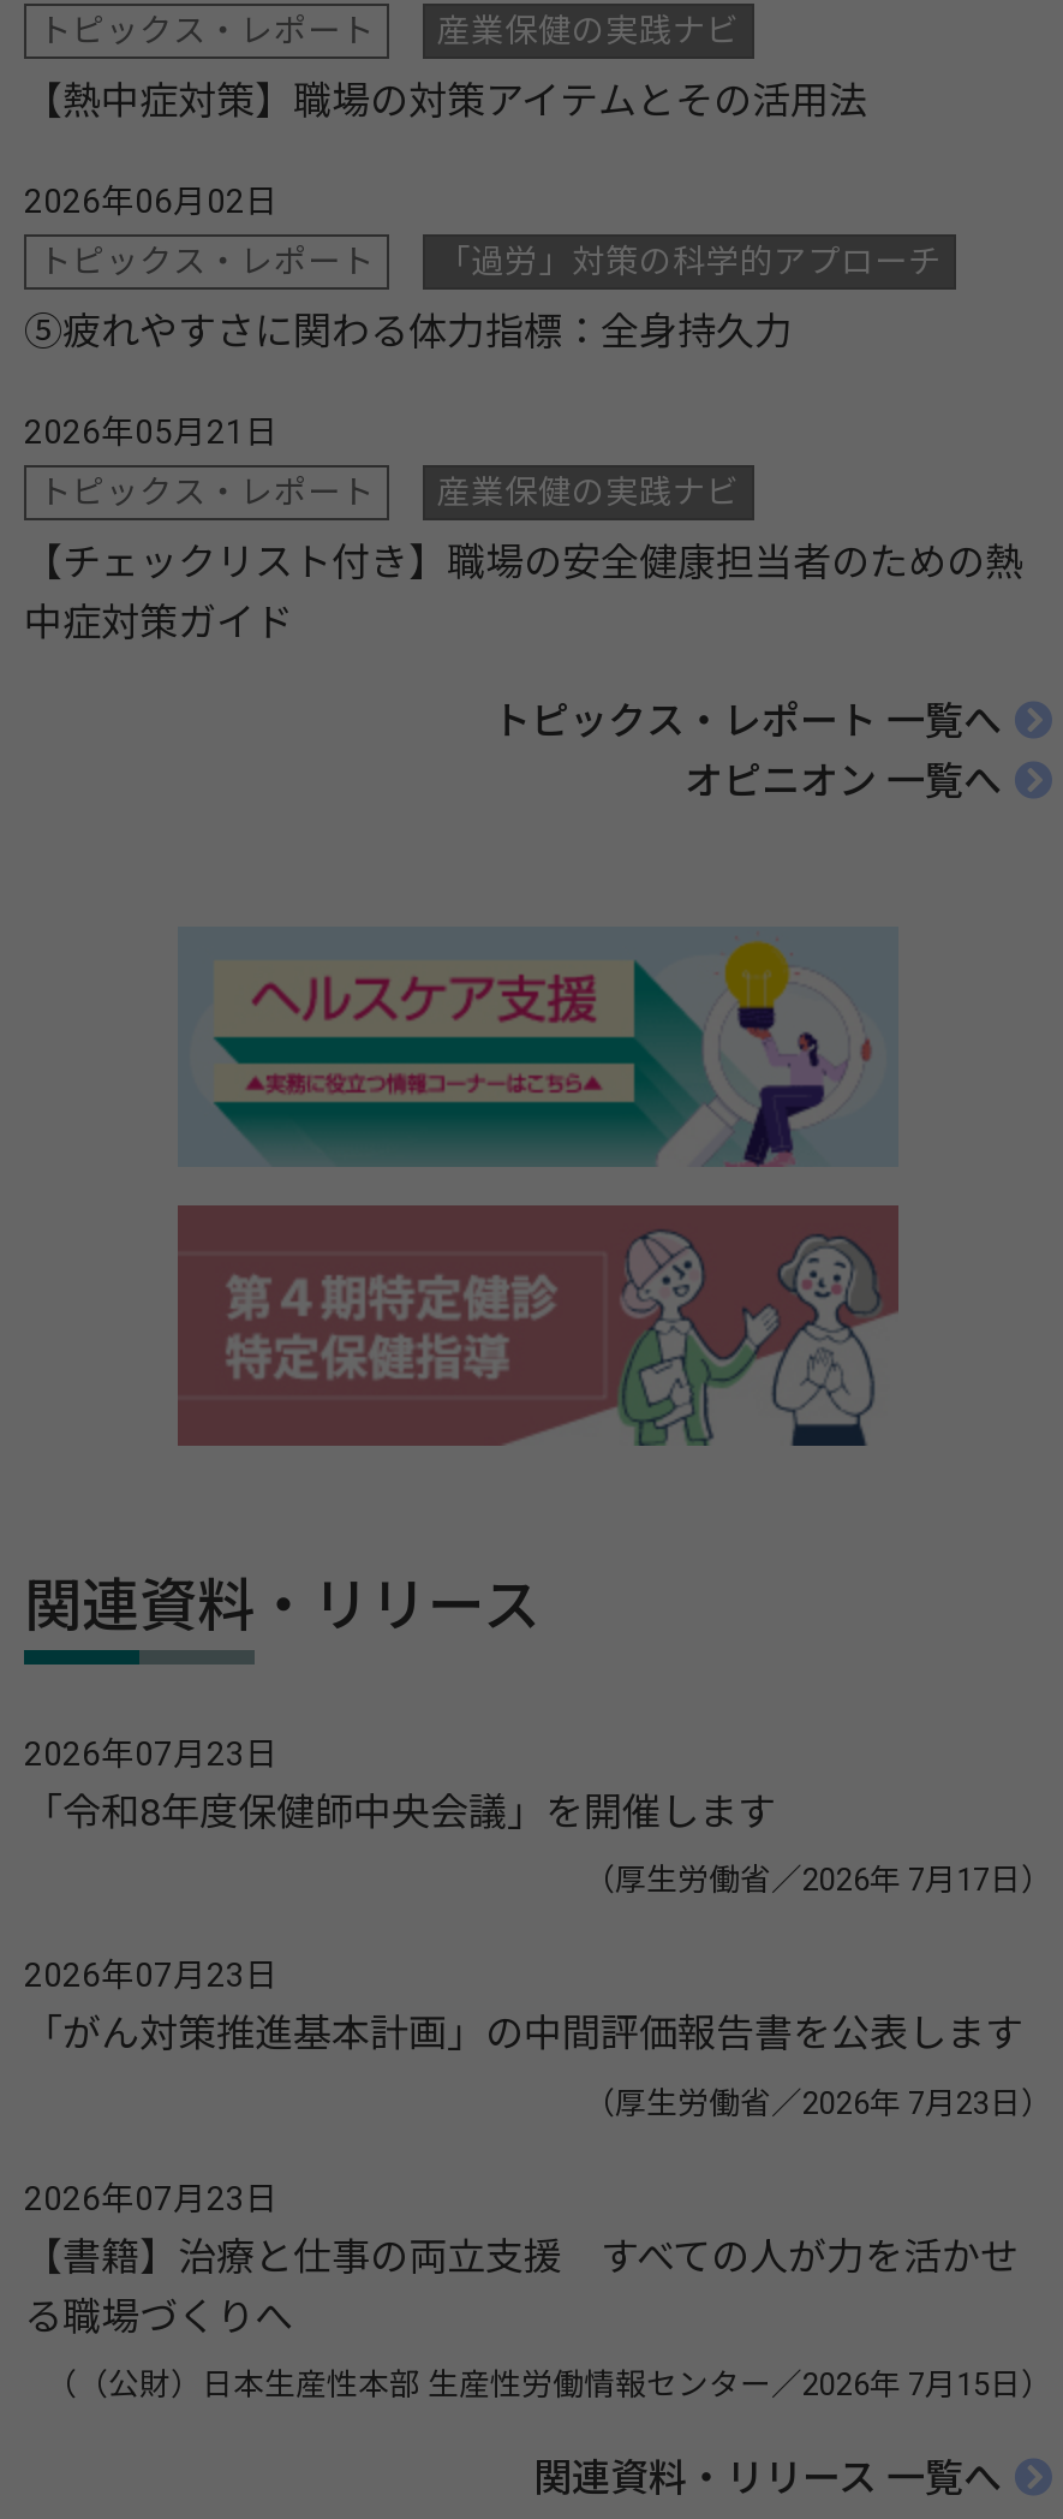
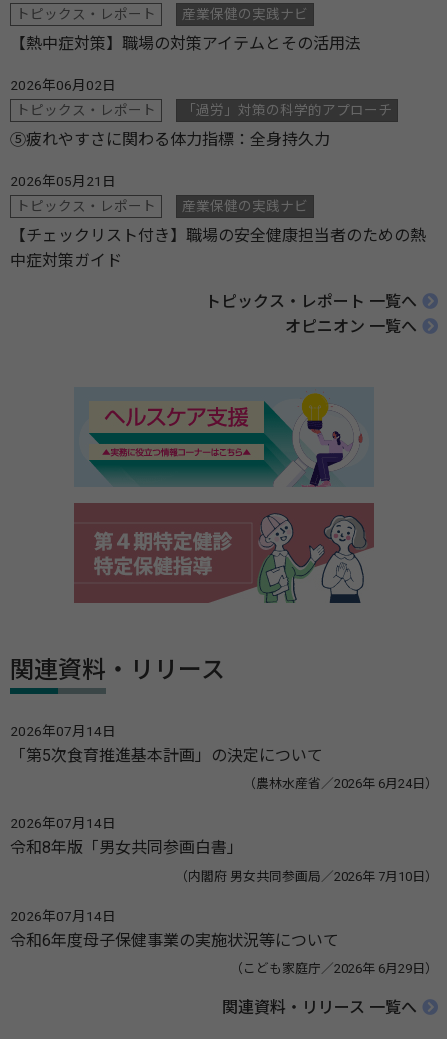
[24,1734,776,1835] 2026年07月23日 | 「令和8年度保健師中央会議」を開催します -> [10,723,323,765] 2026年07月14日 | 「第5次食育推進基本計画」の決定について
[584,1863,1052,1899] （厚生労働省／2026年 7月17日） -> [243,776,438,791] （農林水産省／2026年 6月24日）
[24,1957,1023,2058] 2026年07月23日 | 「がん対策推進基本計画」の中間評価報告書を公表します -> [10,815,243,857] 2026年07月14日 | 令和8年版「男女共同参画白書」
[584,2085,1052,2121] （厚生労働省／2026年 7月23日） -> [175,869,438,884] （内閣府 男女共同参画局／2026年 7月10日）
[24,2179,1019,2340] 2026年07月23日 | 【書籍】治療と仕事の両立支援 すべての人が力を活かせ | る職場づくりへ -> [10,908,339,950] 2026年07月14日 | 令和6年度母子保健事業の実施状況等について
[46,2367,1052,2403] （（公財）日本生産性本部 生産性労働情報センター／2026年 7月15日） -> [230,961,438,976] （こども家庭庁／2026年 6月29日）

